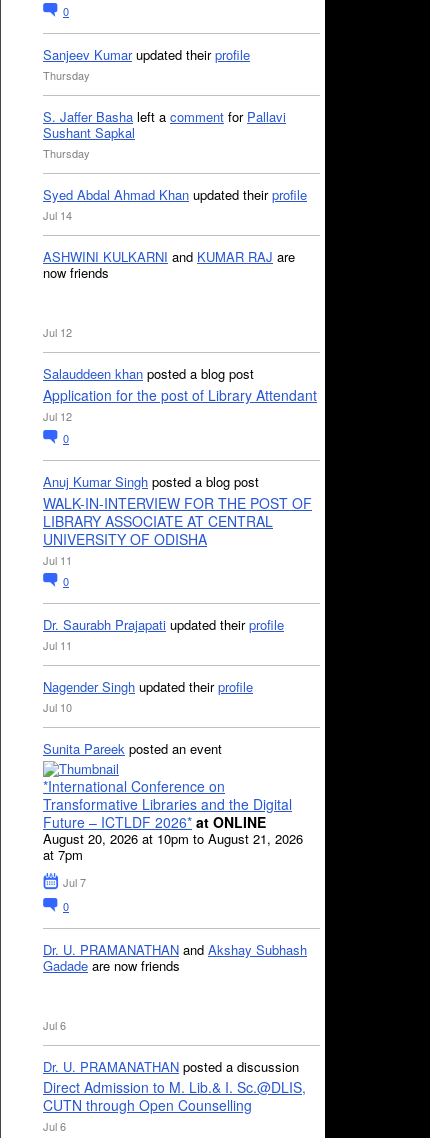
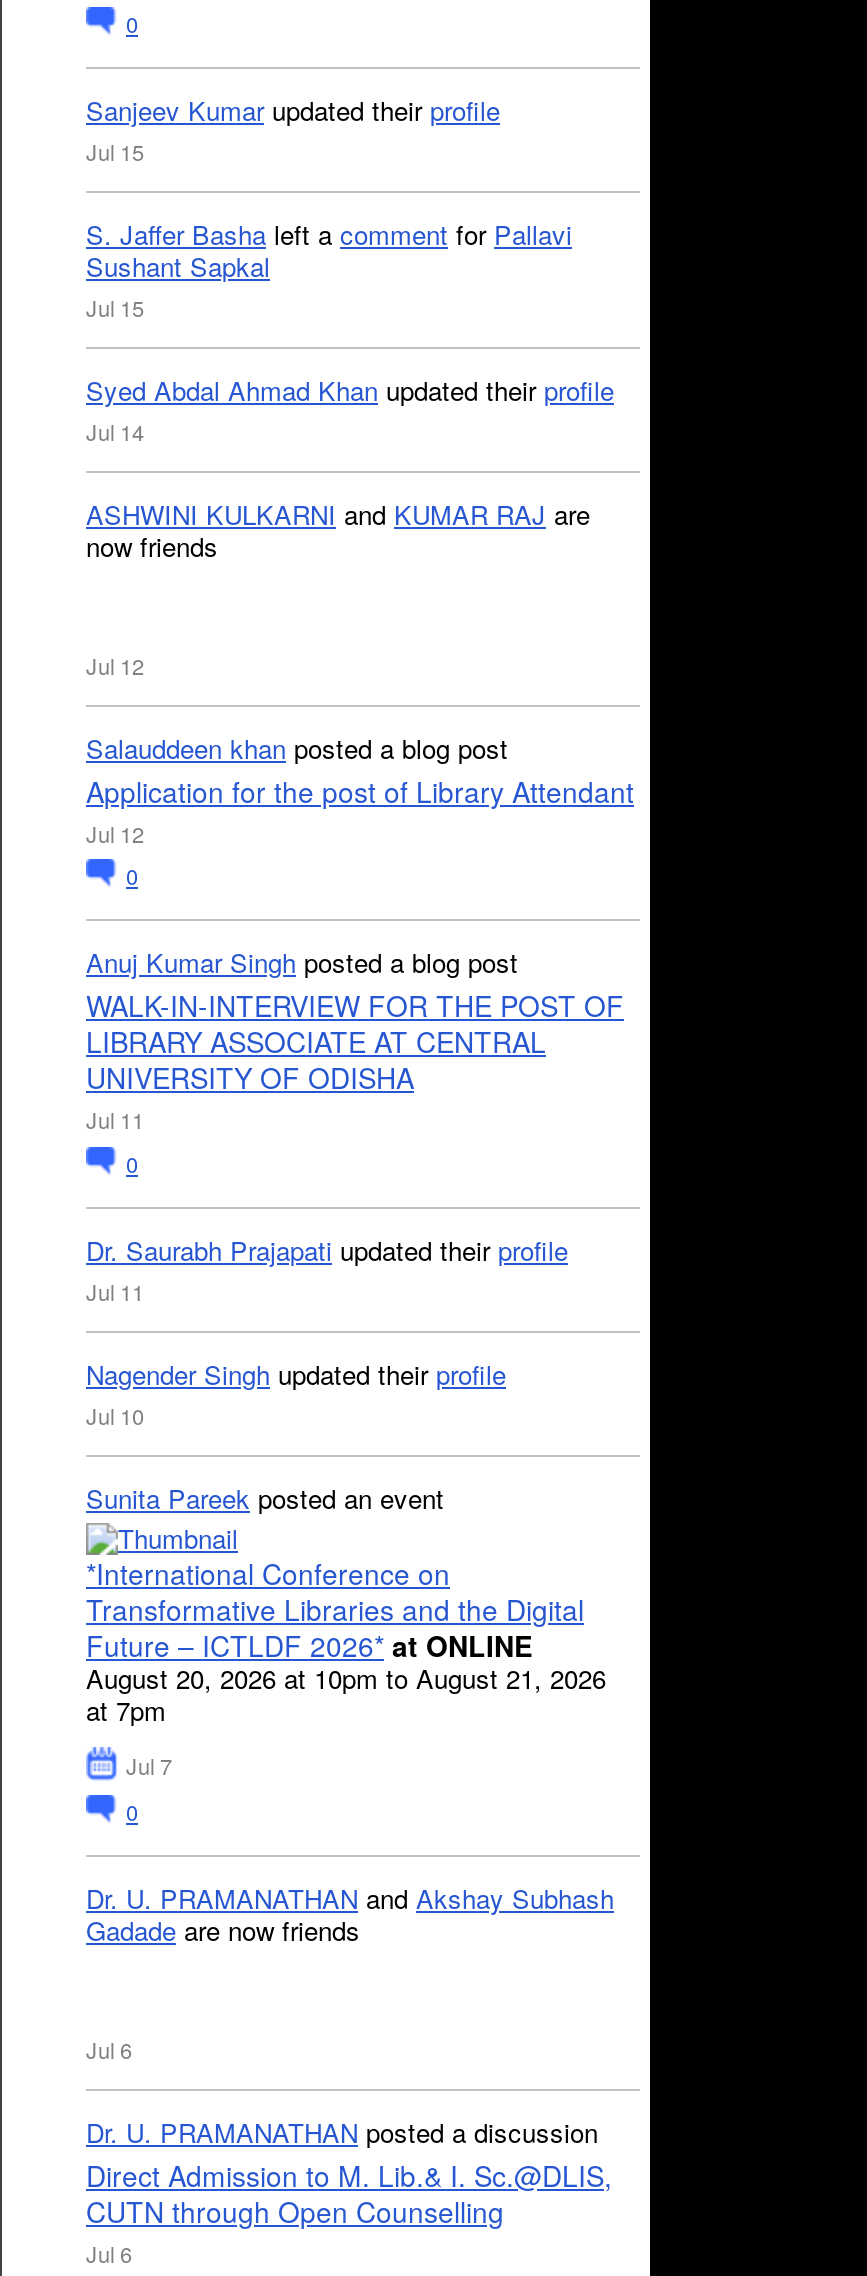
[43,67,90,83] Thursday -> [86,135,144,167] Jul 15
[43,145,90,161] Thursday -> [86,291,144,323] Jul 15

